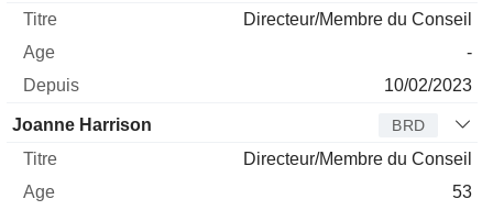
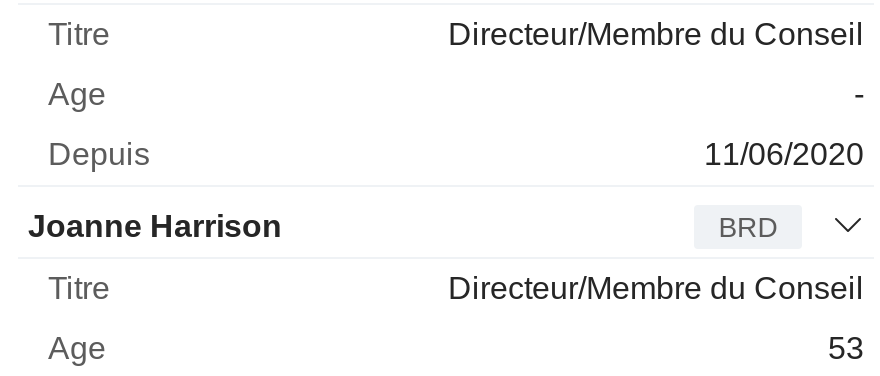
[384,76,472,94] 10/02/2023 -> [704,136,864,170] 11/06/2020

